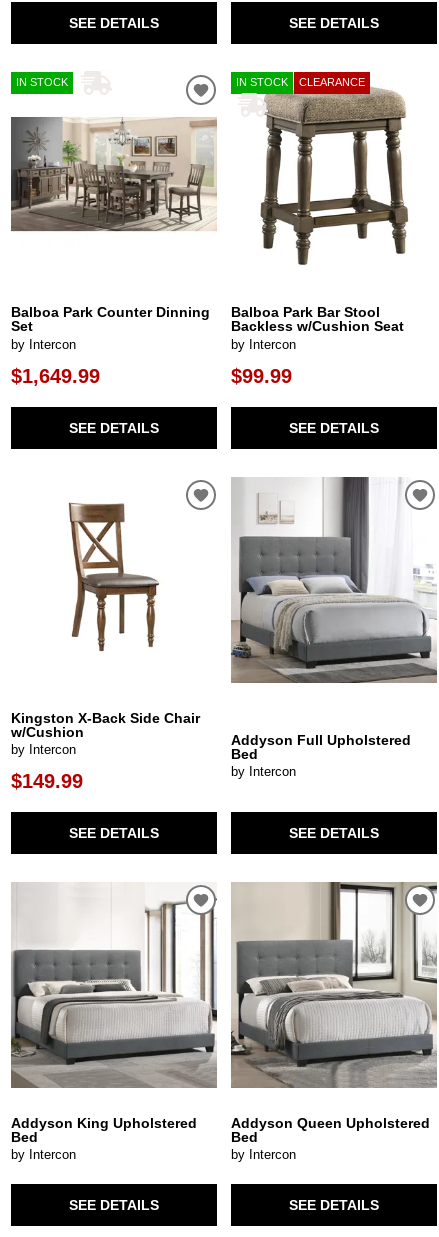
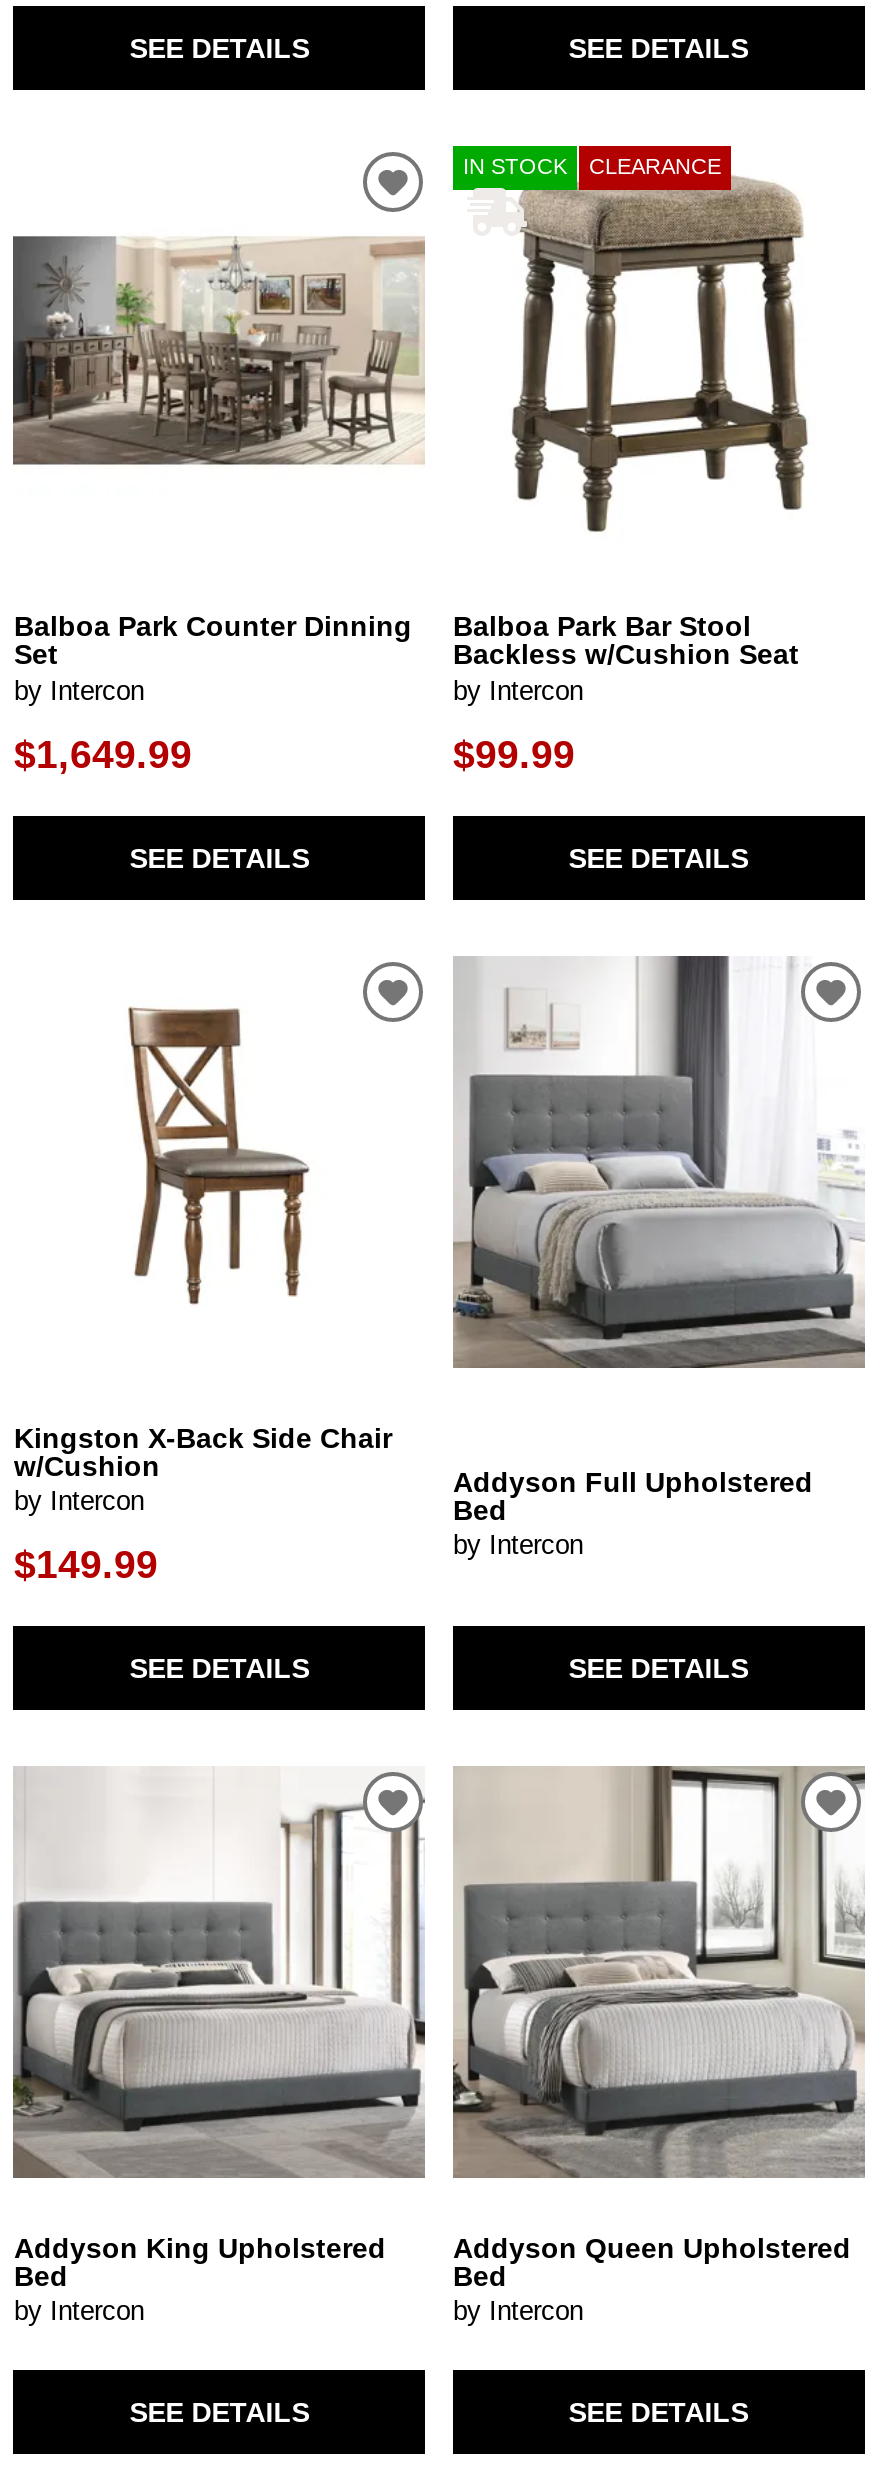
[16,76,68,88] IN STOCK -> none

